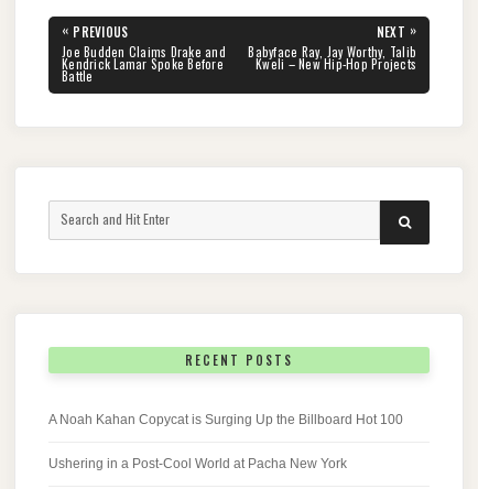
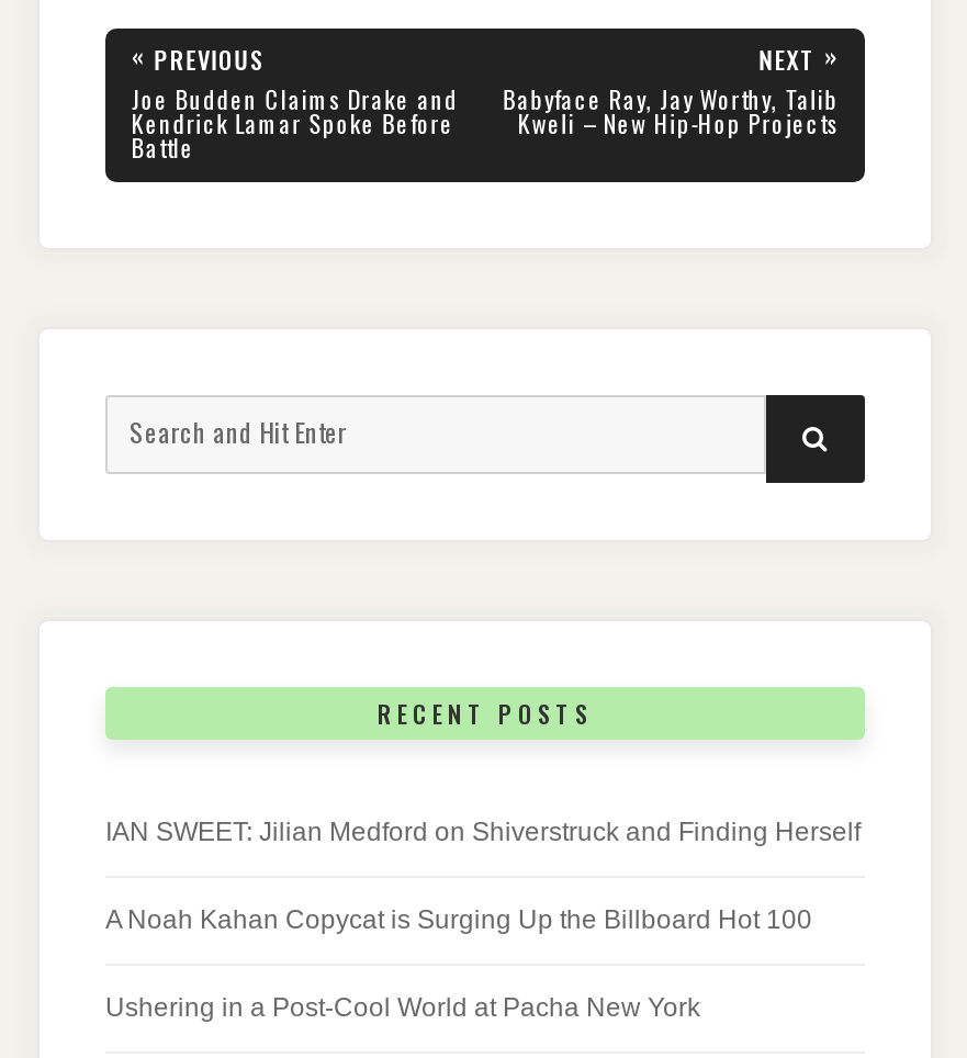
none -> [105,816,861,847] IAN SWEET: Jilian Medford on Shiverstruck and Finding Herself

